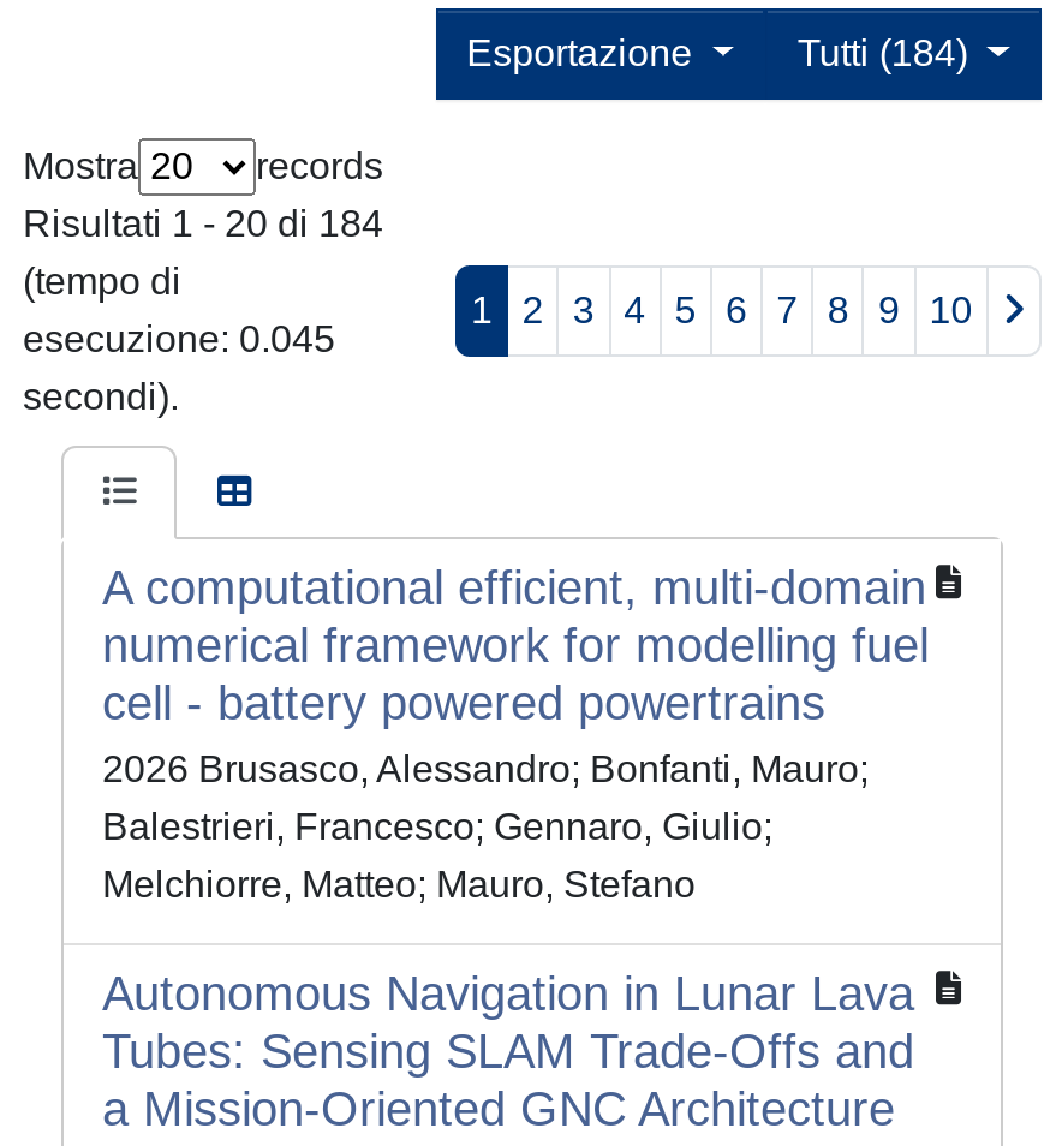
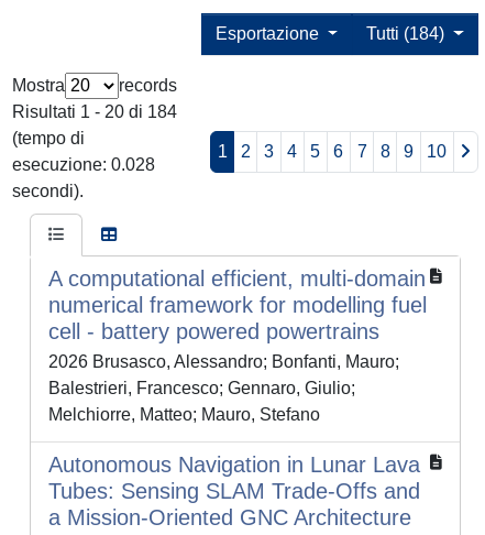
[23,319,335,360] esecuzione: 0.045 -> [12,156,155,174] esecuzione: 0.028

